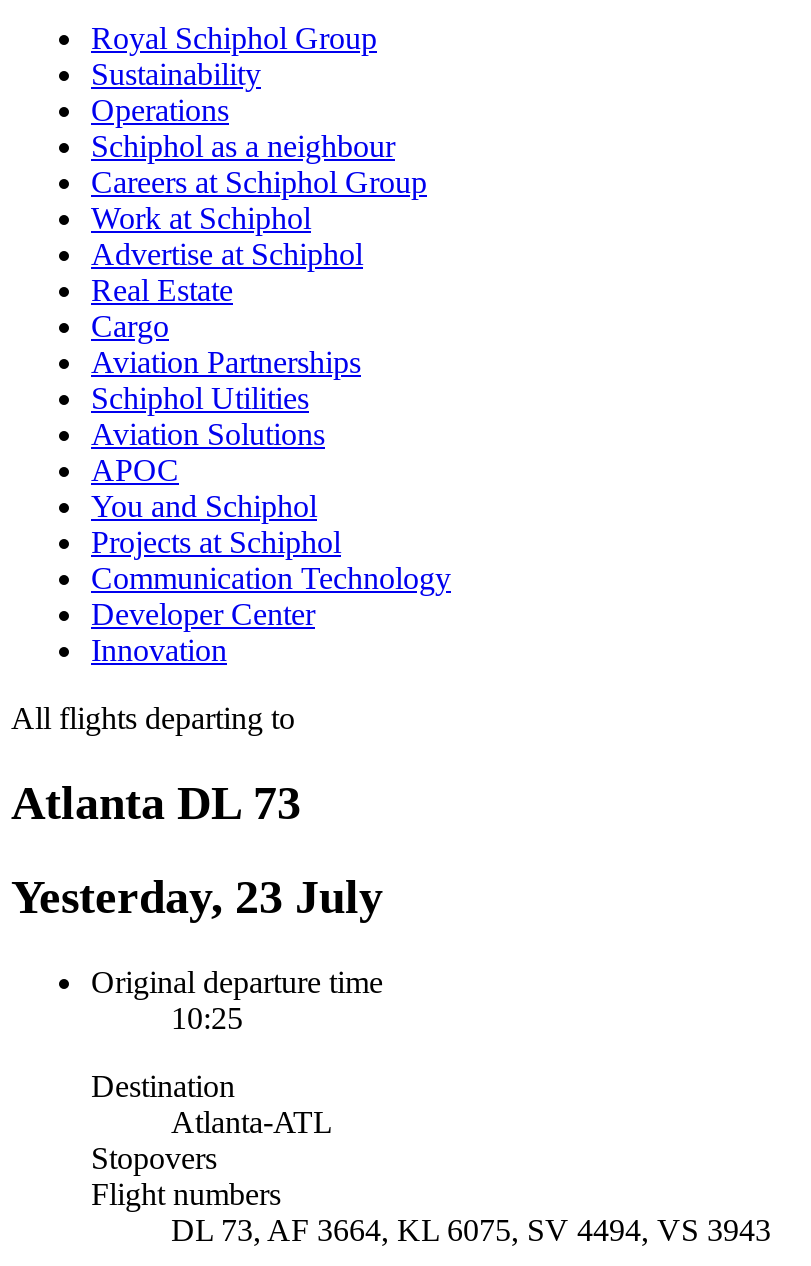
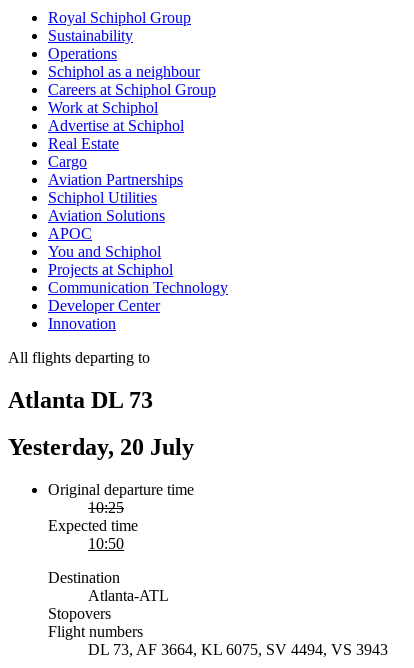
[11,871,383,923] Yesterday, 23 July -> [8,434,194,460] Yesterday, 20 July
none -> [48,517,138,552] Expected time | 10:50

